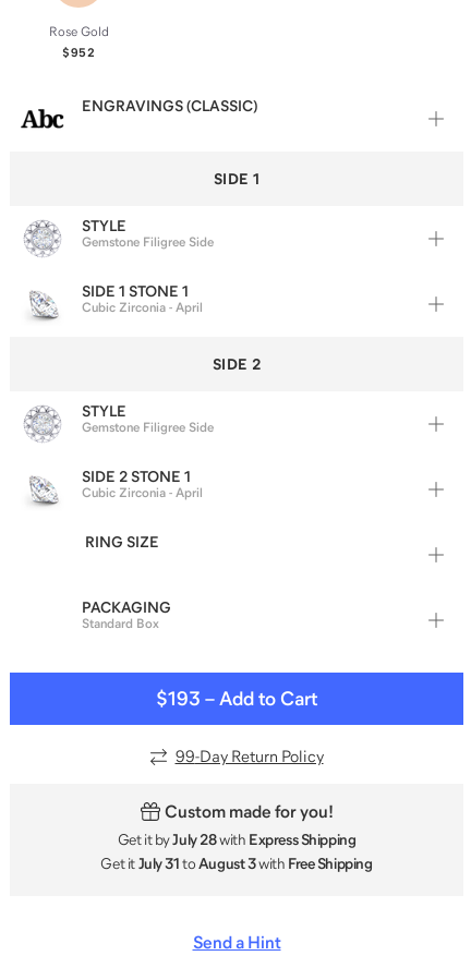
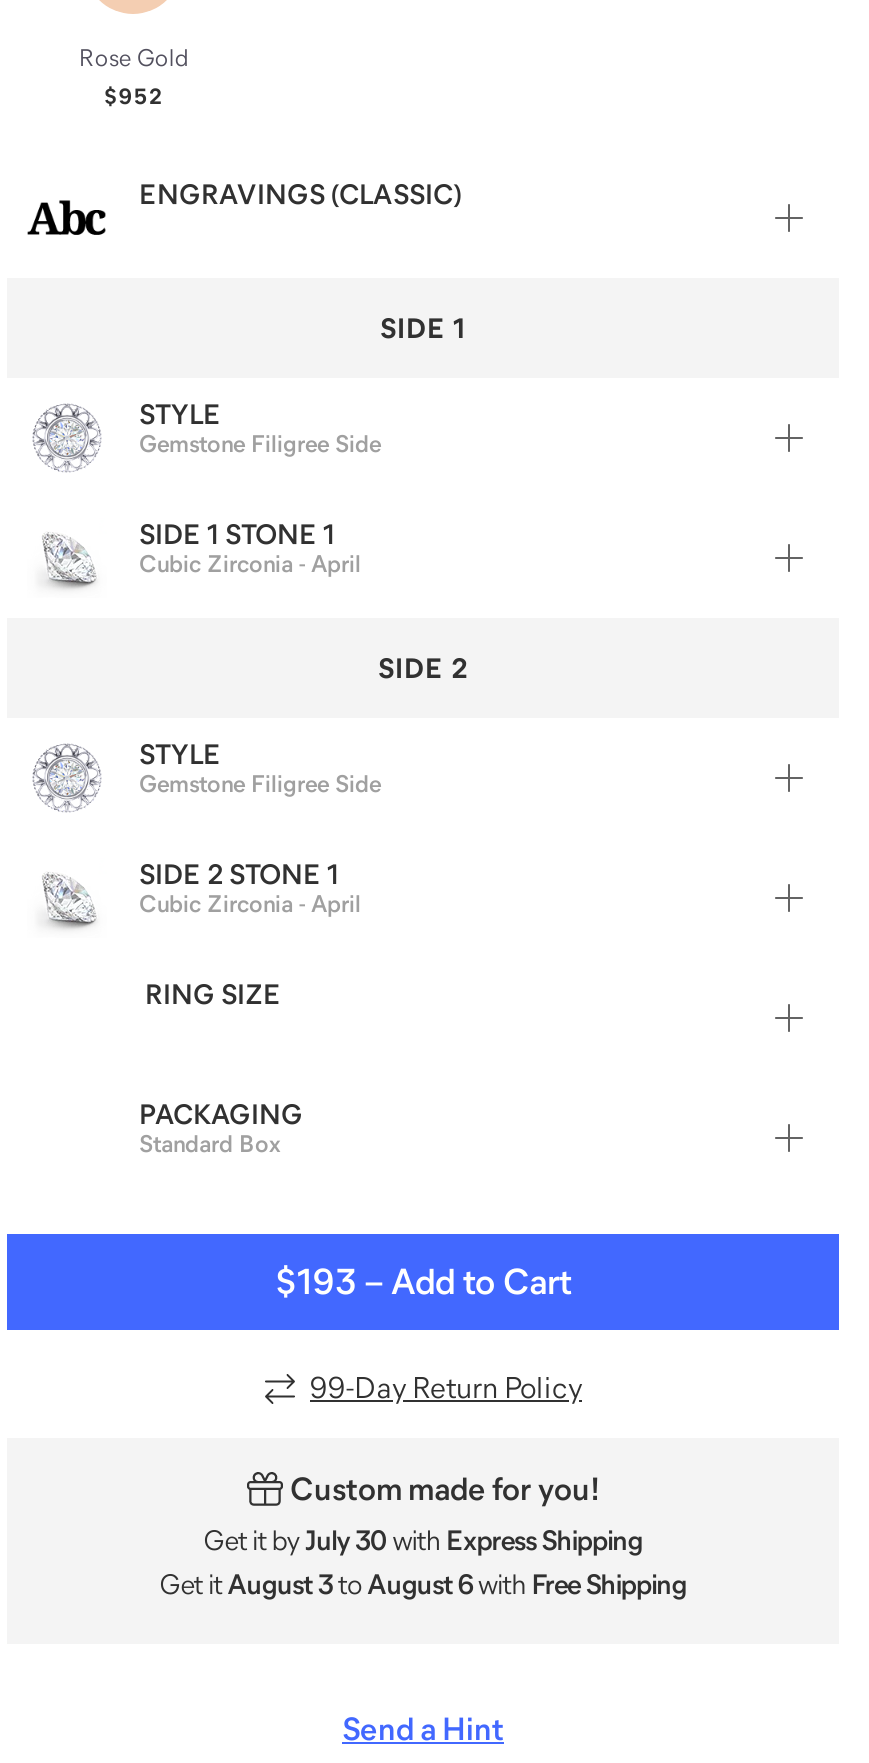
[117,832,356,847] Get it by July 28 with Express Shipping -> [203,1527,643,1555] Get it by July 30 with Express Shipping
[101,856,372,871] Get it July 31 to August 3 with Free Shipping -> [159,1571,687,1599] Get it August 3 to August 6 with Free Shipping

